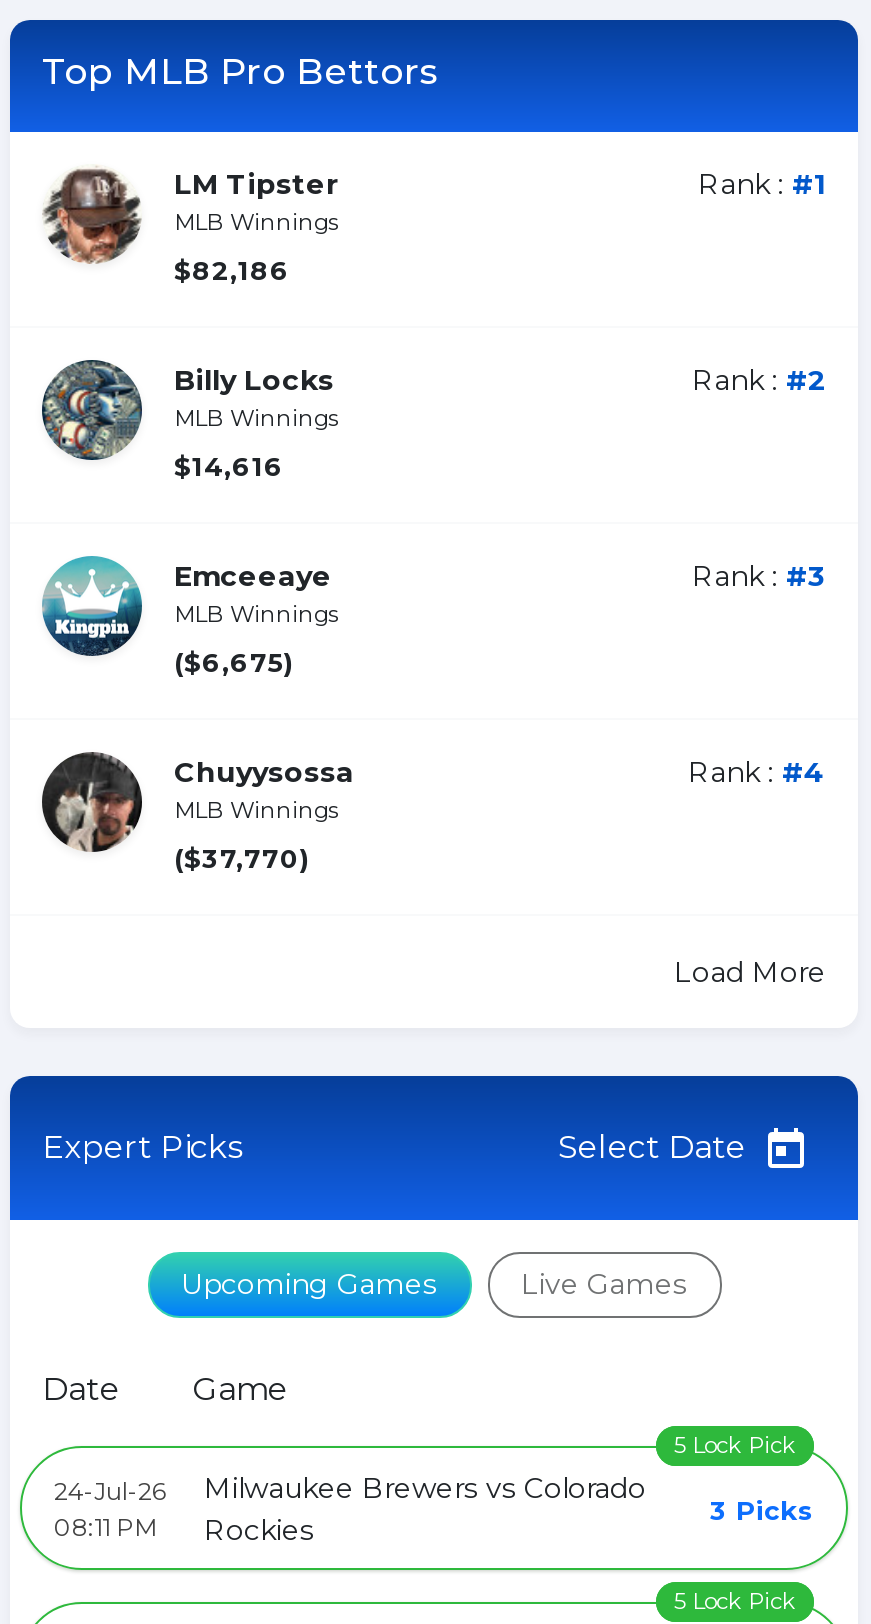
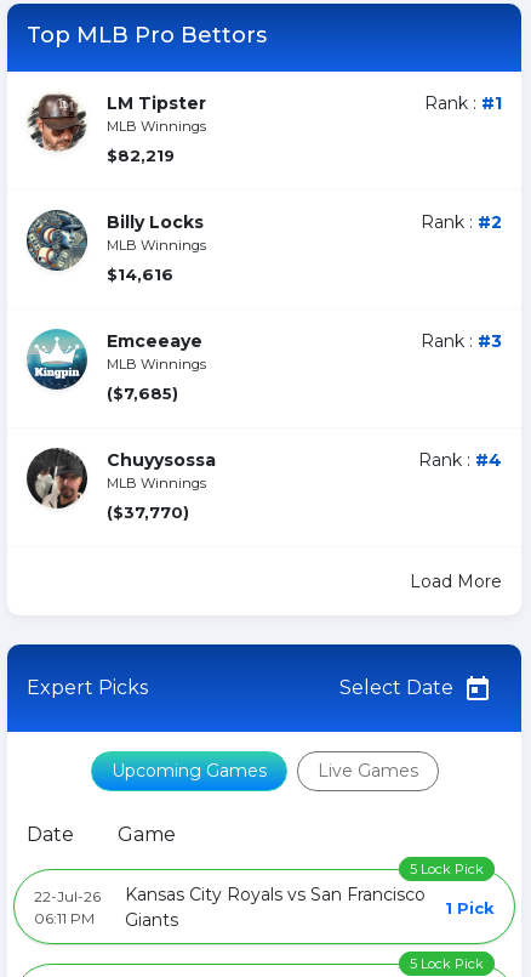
[174,254,290,286] $82,186 -> [107,146,175,165] $82,219
[174,646,294,678] ($6,675) -> [107,384,178,403] ($7,685)
[54,1476,166,1542] 24-Jul-26 | 08:11 PM -> [34,887,101,927] 22-Jul-26 | 06:11 PM
[204,1470,646,1548] Milwaukee Brewers vs Colorado | Rockies -> [125,884,426,931] Kansas City Royals vs San Francisco | Giants
[710,1493,814,1525] 3 Picks -> [445,898,495,917] 1 Pick

